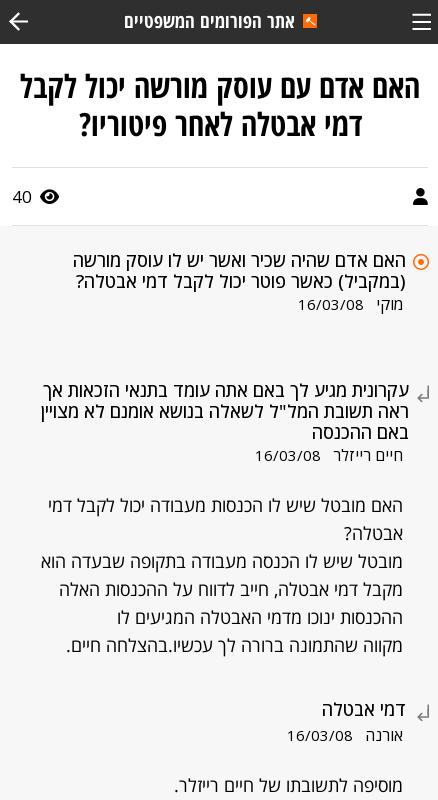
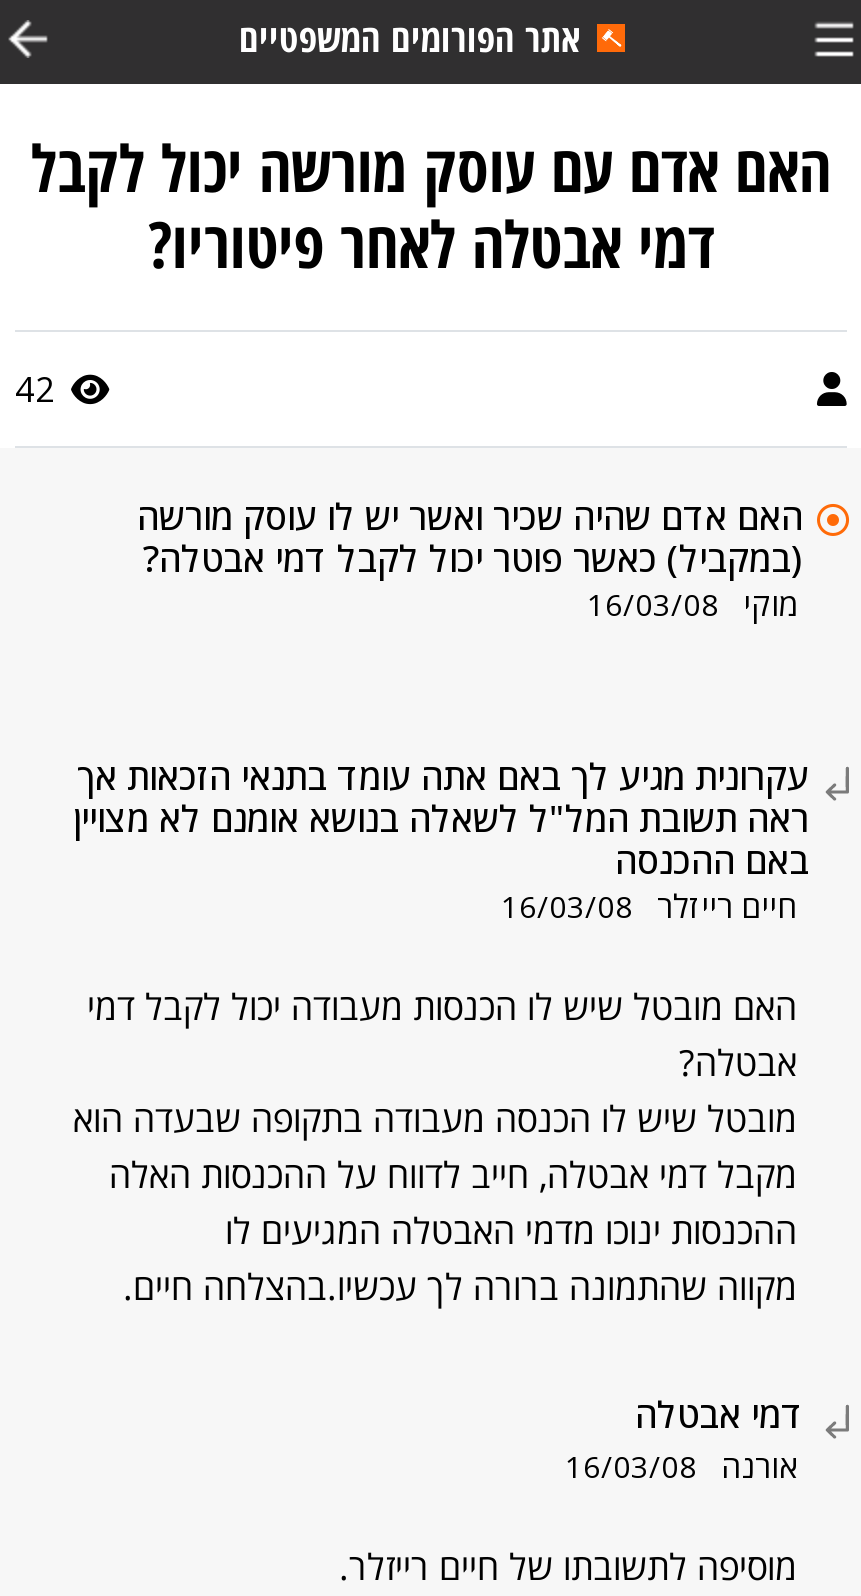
[12,185,32,208] 40 -> [15,366,55,412] 42

